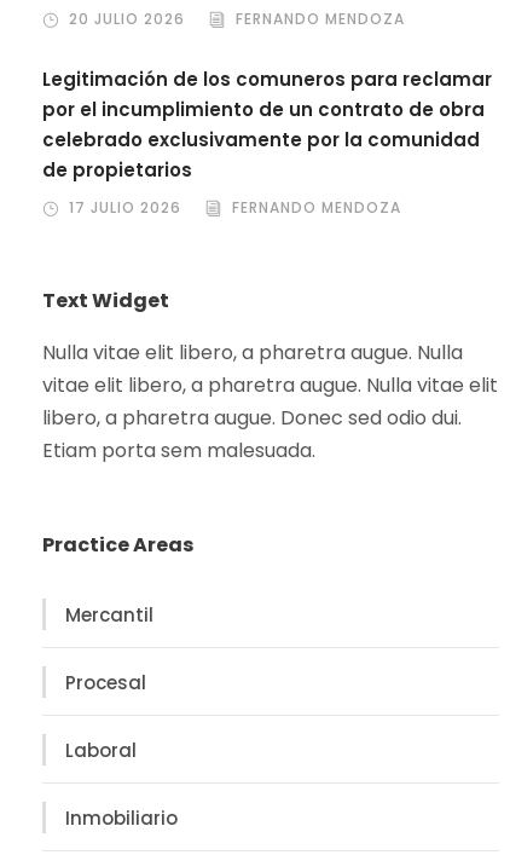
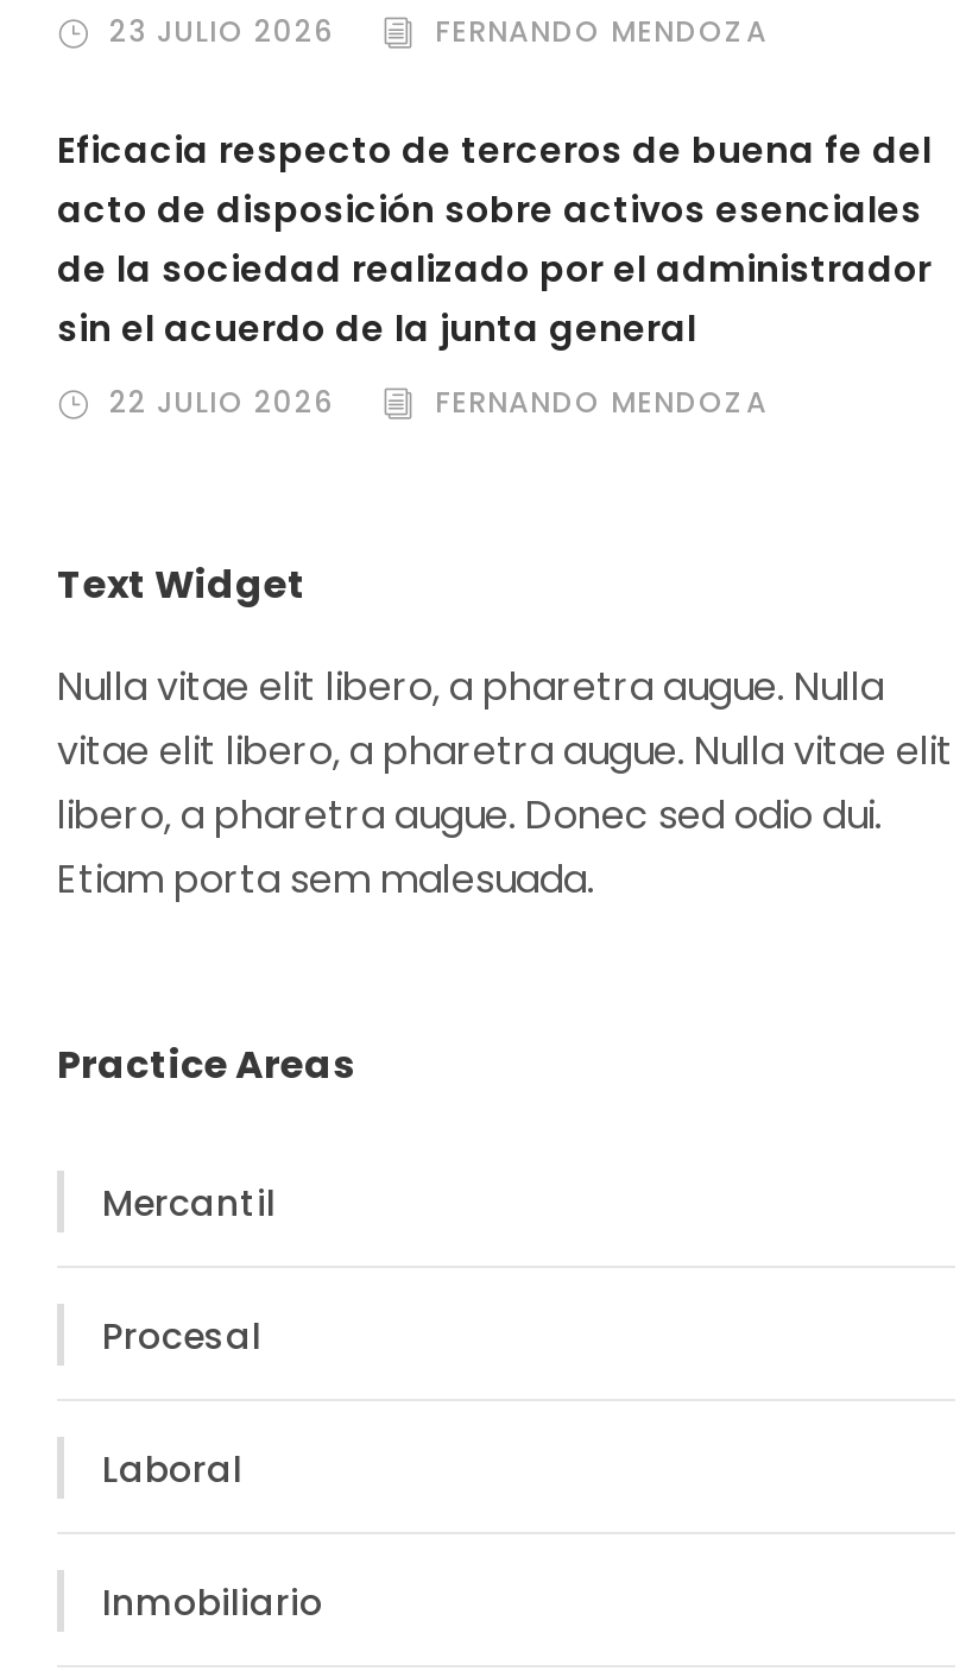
[69,9,185,30] 20 JULIO 2026 -> [109,12,335,52] 23 JULIO 2026
[42,67,492,183] Legitimación de los comuneros para reclamar | por el incumplimiento de un contrato de obra | celebrado exclusivamente por la comunidad | de propietarios -> [57,126,932,354] Eficacia respecto de terceros de buena fe del | acto de disposición sobre activos esenciales | de la sociedad realizado por el administrador | sin el acuerdo de la junta general
[69,198,181,218] 17 JULIO 2026 -> [109,383,335,423] 22 JULIO 2026

